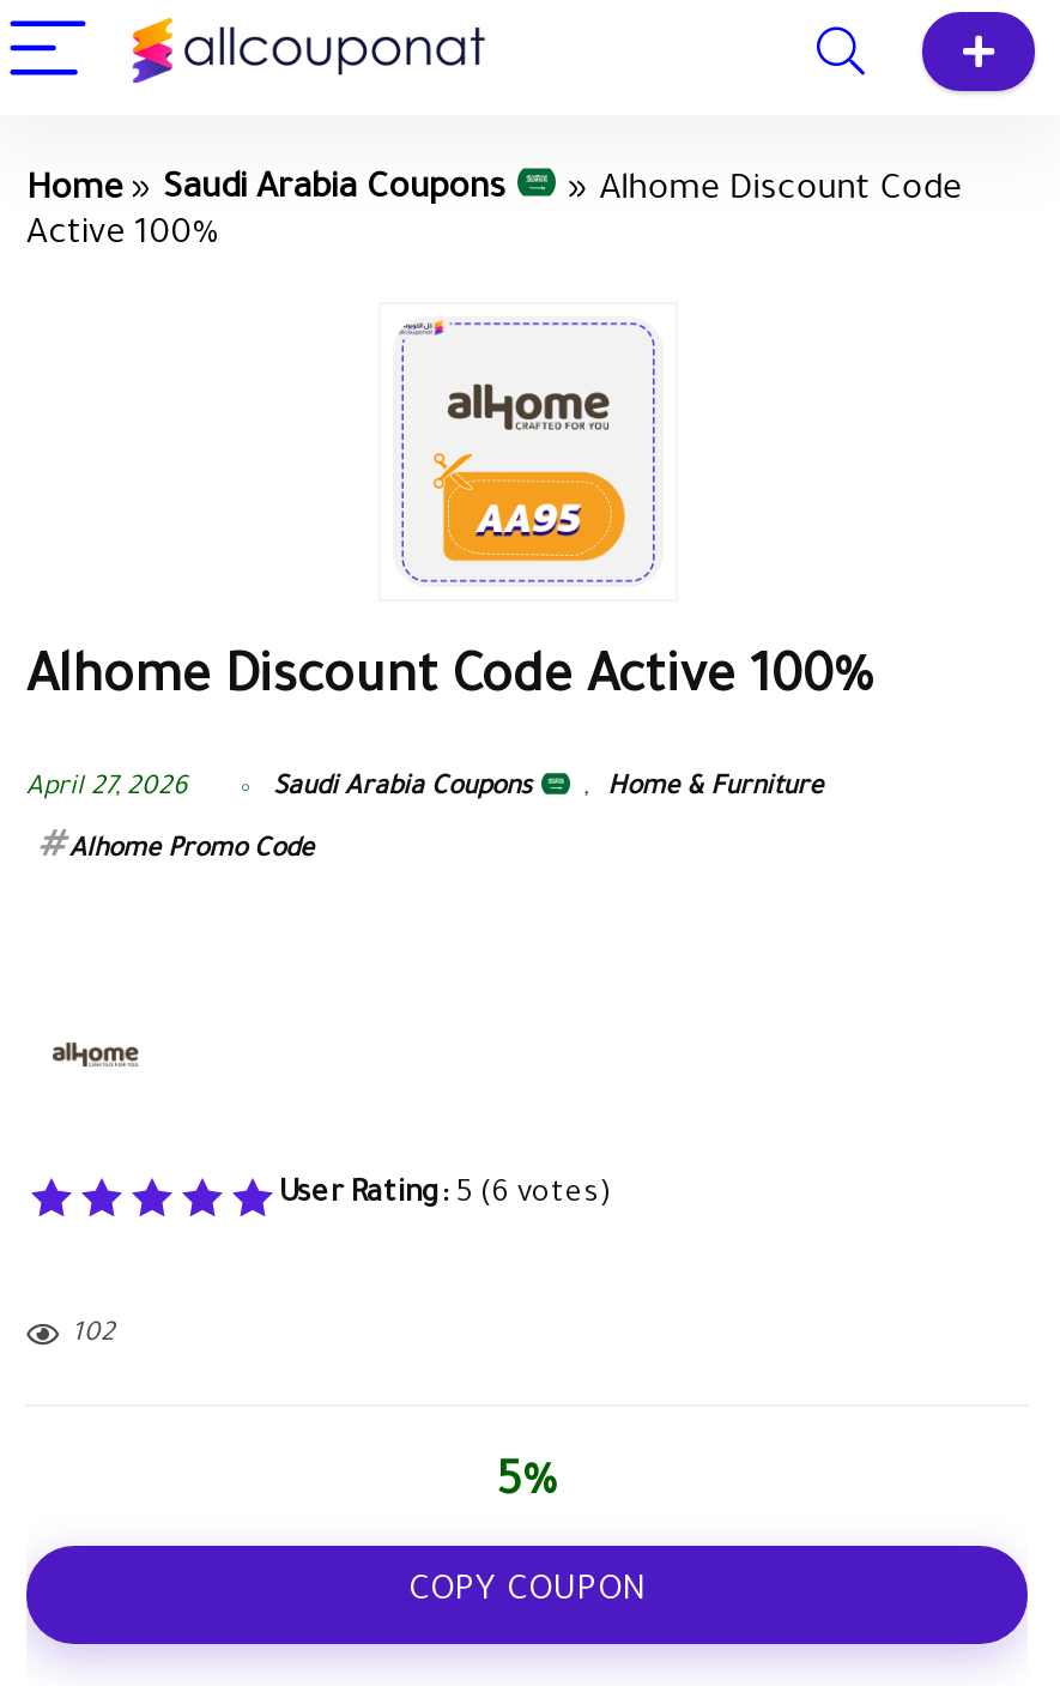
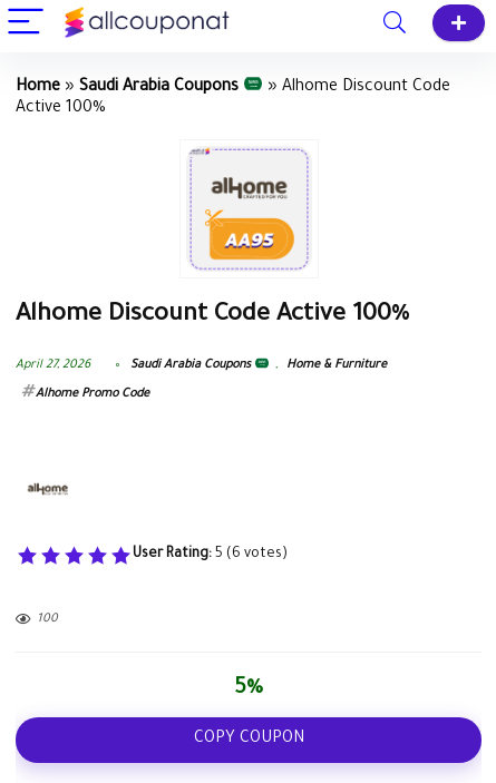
[72,1321,115,1350] 102 -> [37,613,58,626] 100

